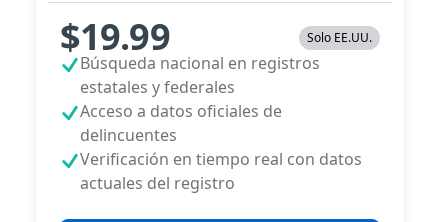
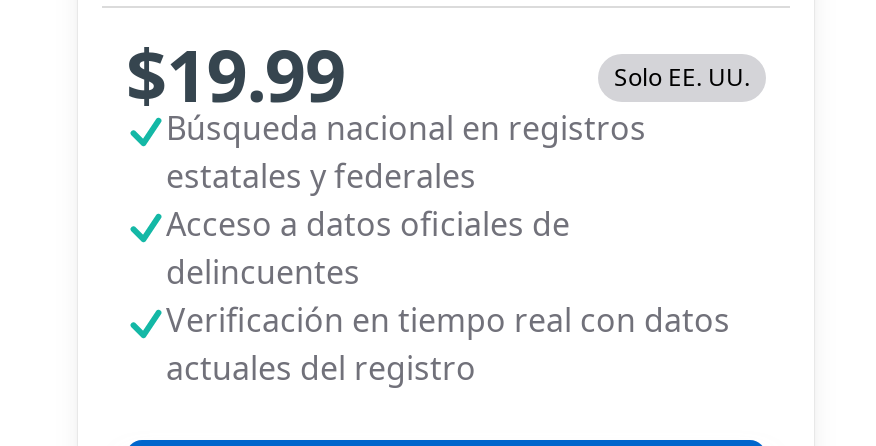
[307,29,372,46] Solo EE.UU. -> [614,60,750,94] Solo EE. UU.

